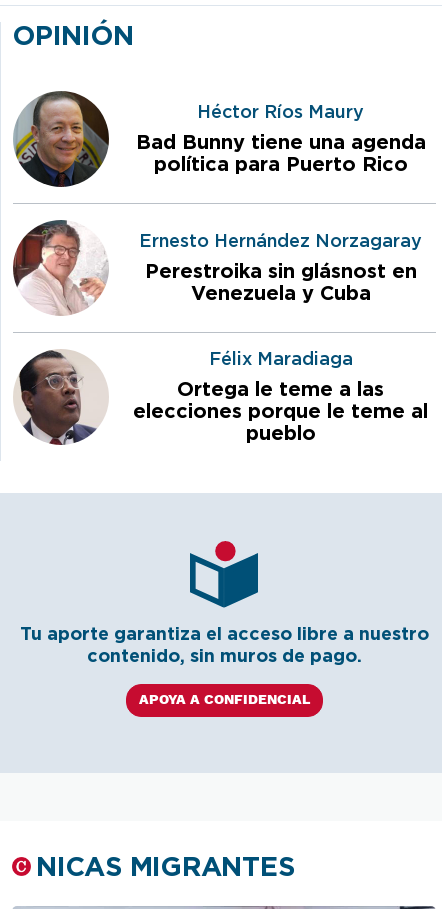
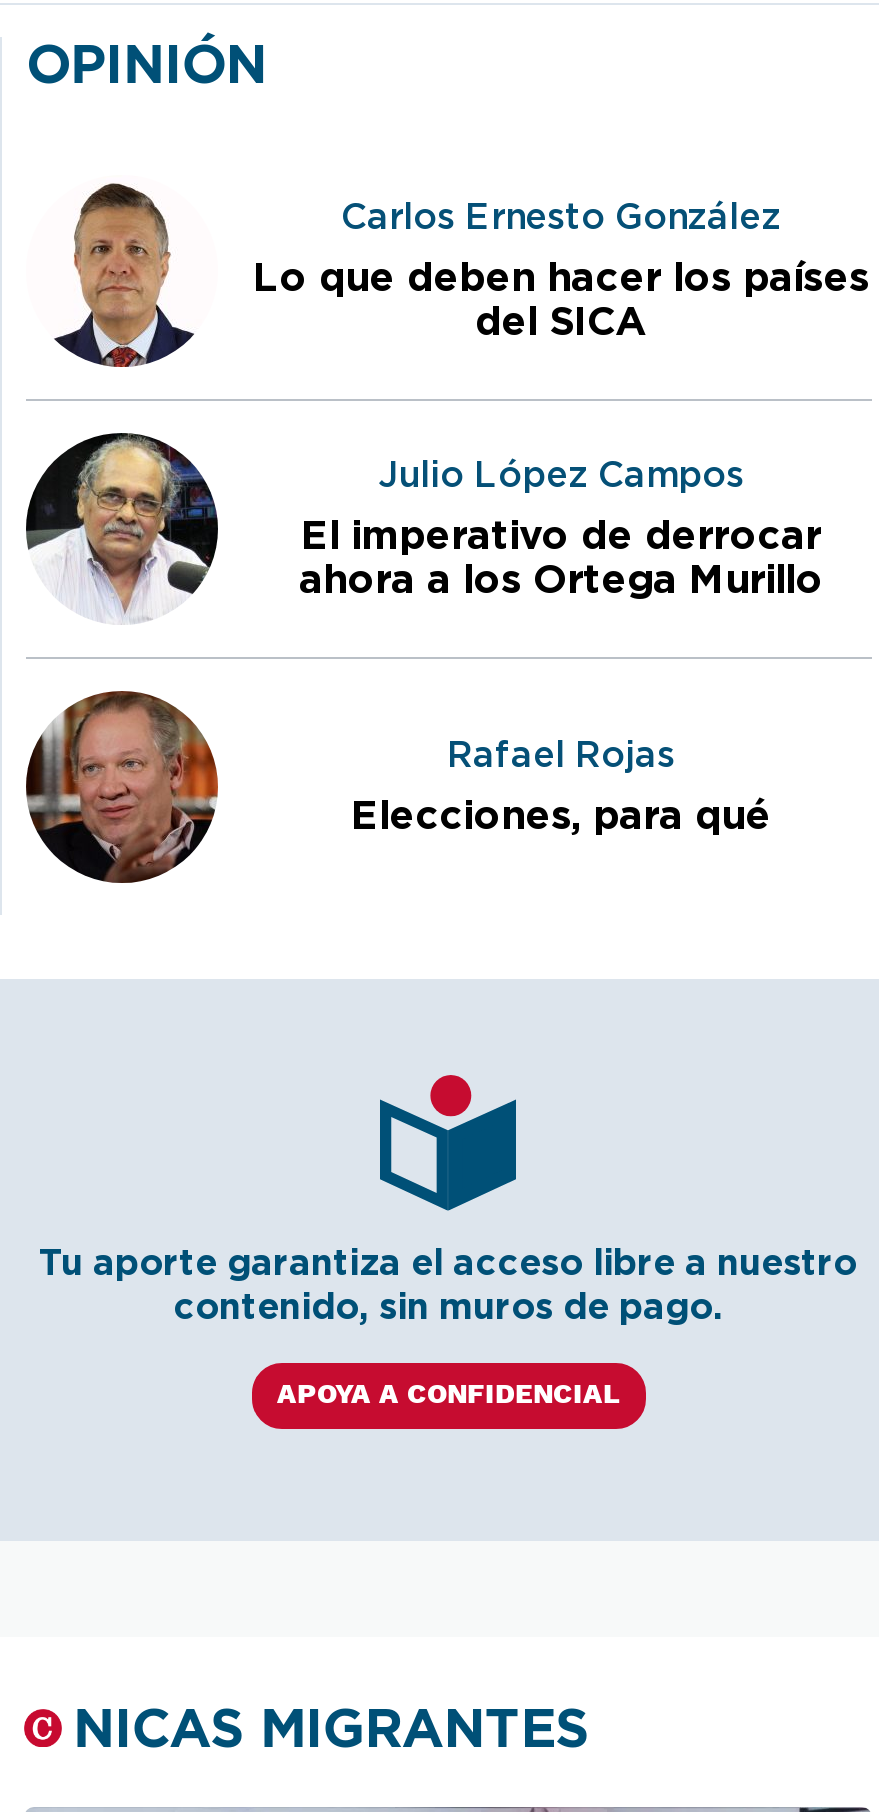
[13,90,425,188] [image] | Bad Bunny tiene una agenda | política para Puerto Rico -> [28,176,869,368] [image] | Lo que deben hacer los países | del SICA
[197,104,364,122] Héctor Ríos Maury -> [341,202,781,238] Carlos Ernesto González
[13,220,416,316] [image] | Perestroika sin glásnost en | Venezuela y Cuba -> [26,432,823,624] [image] | El imperativo de derrocar | ahora a los Ortega Murillo
[139,233,422,251] Ernesto Hernández Norzagaray -> [378,460,744,496] Julio López Campos
[13,349,109,445] [image] -> [24,690,220,884] [image]
[208,351,352,369] Félix Maradiaga -> [447,740,675,776] Rafael Rojas
[133,380,428,444] Ortega le teme a las | elecciones porque le teme al | pueblo -> [351,798,771,838] Elecciones, para qué

